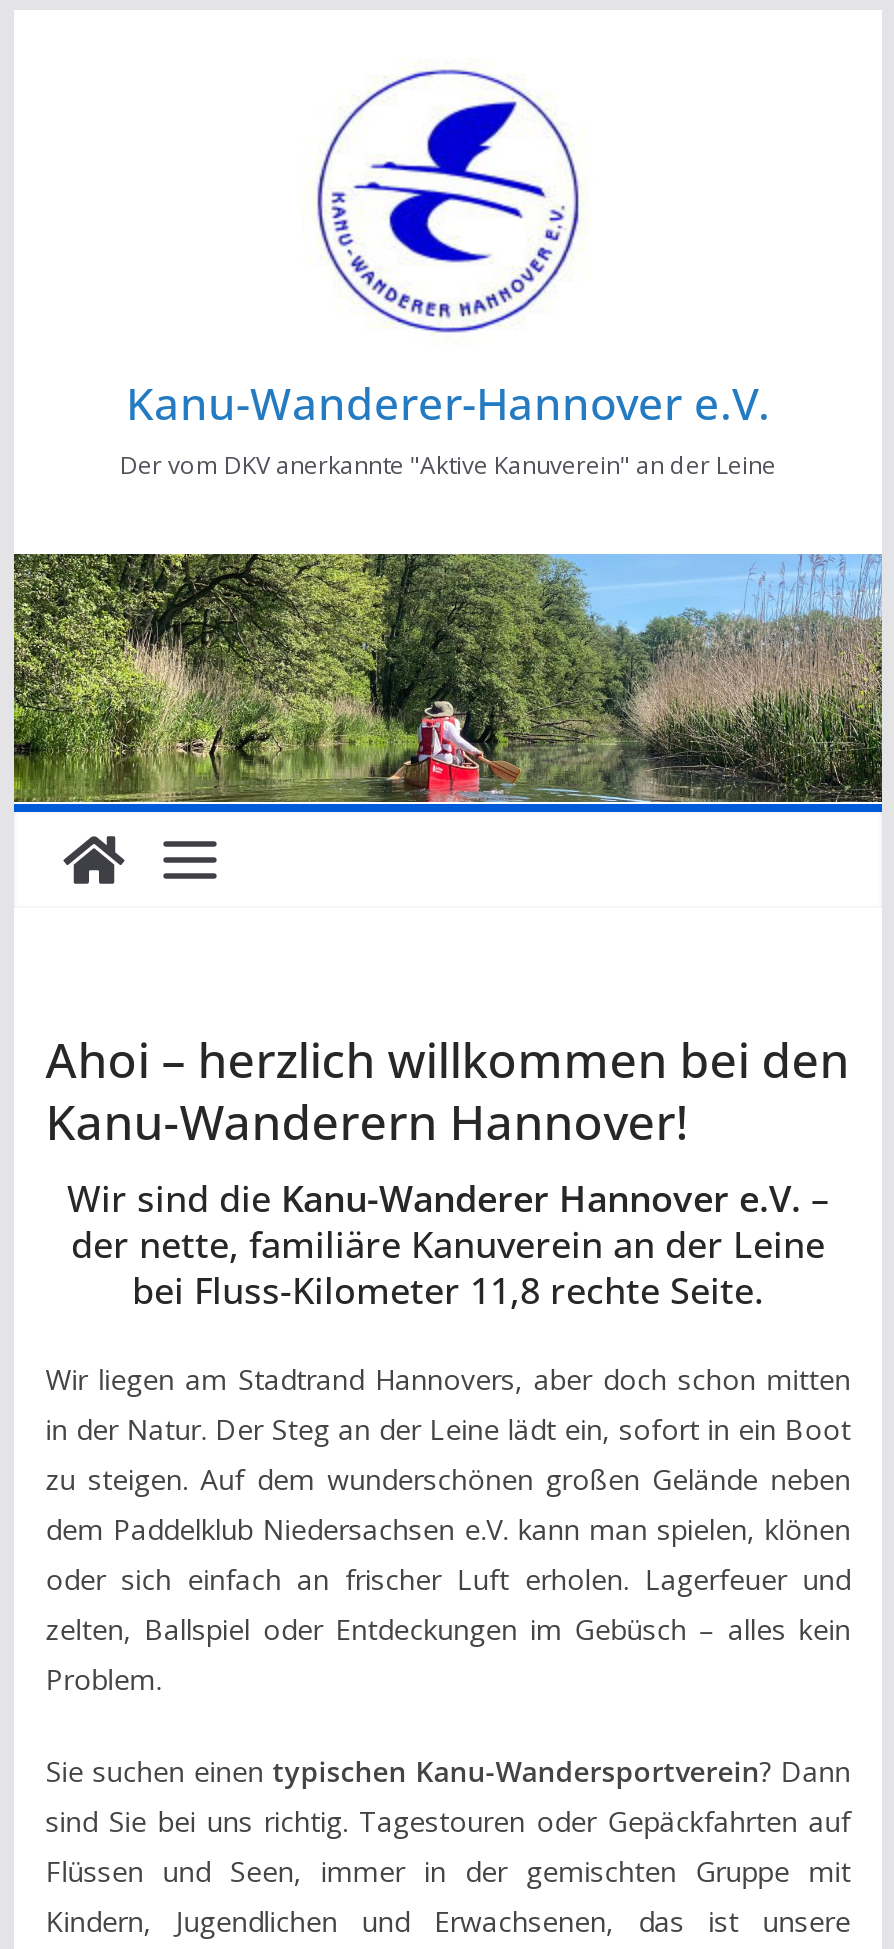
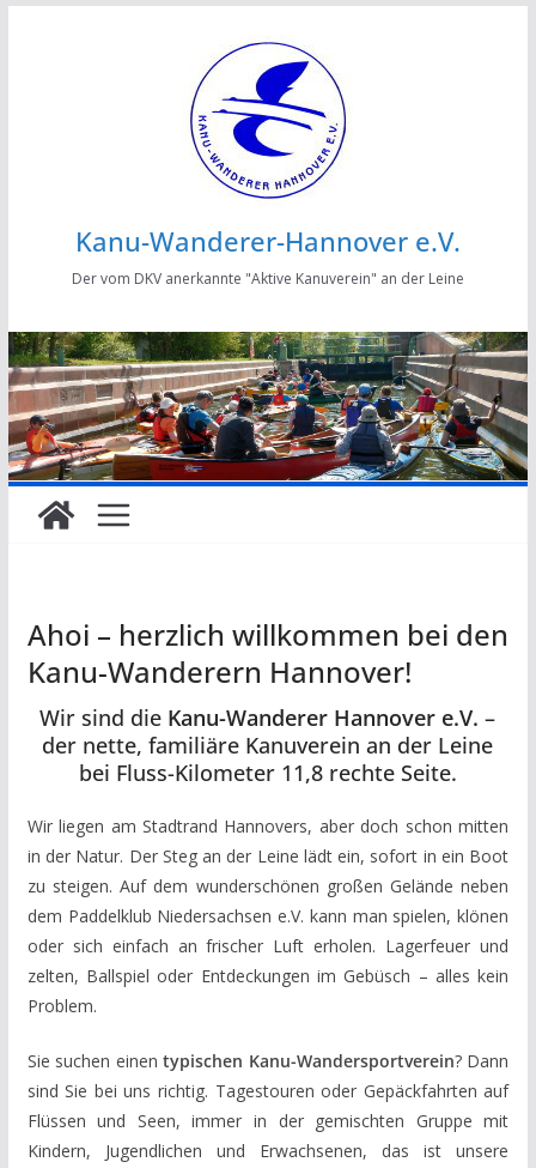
[12,552,884,804] [image] -> [8,331,529,482] [image]

